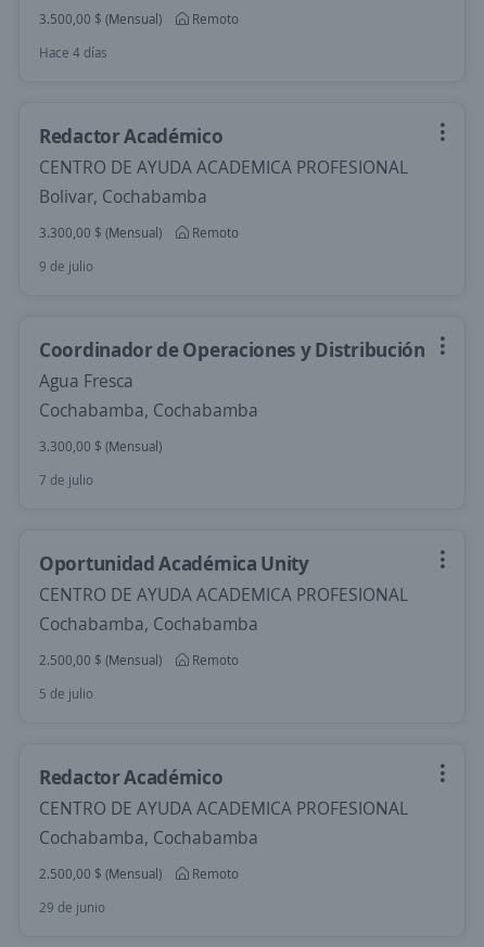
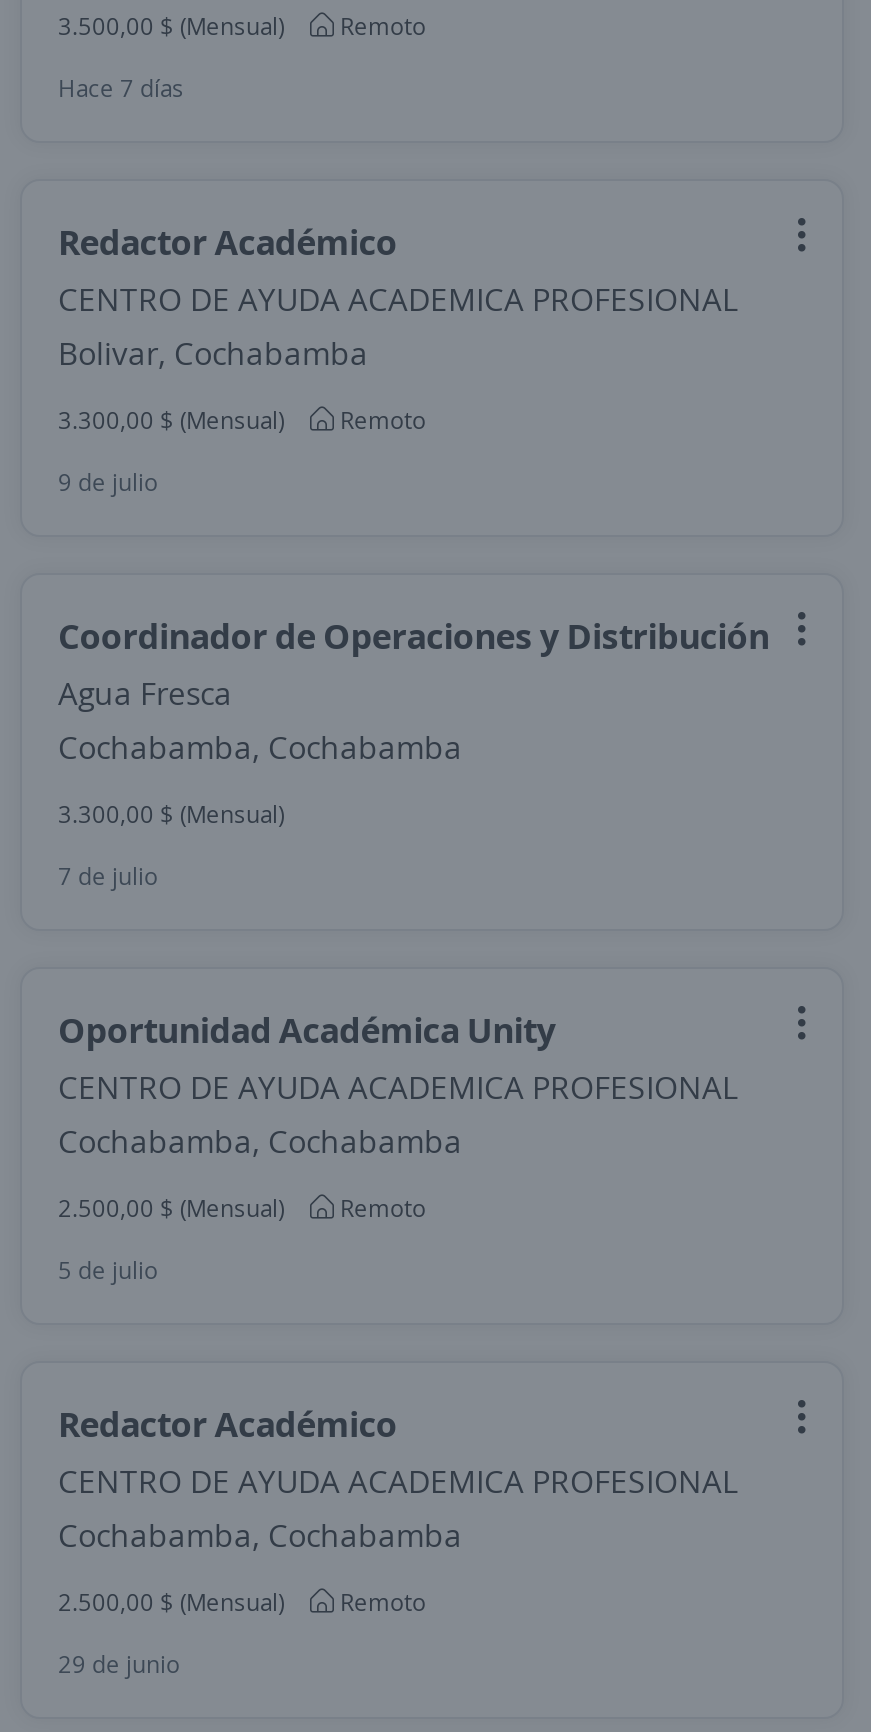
[39,43,107,62] Hace 4 días -> [58,71,184,105] Hace 7 días

